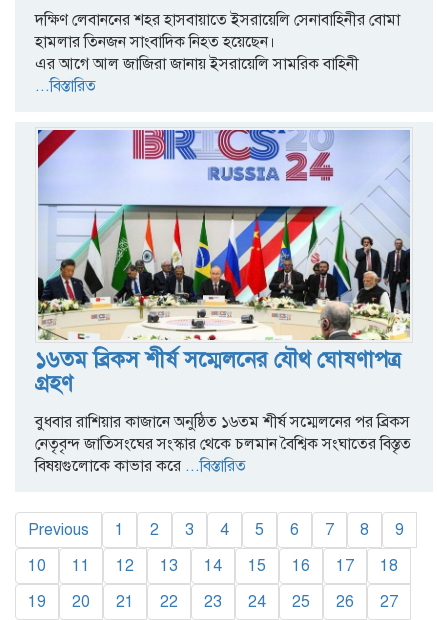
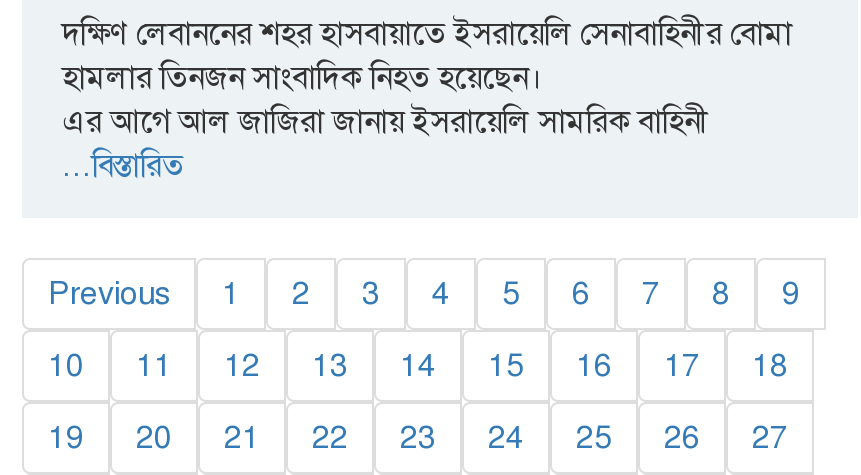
[35,129,411,476] [image] | ১৬তম ব্রিকস শীর্ষ সম্মেলনের যৌথ ঘোষণাপত্র | গ্রহণ | বুধবার রাশিয়ার কাজানে অনুষ্ঠিত ১৬তম শীর্ষ সম্মেলনের পর ব্রিকস | নেতৃবৃন্দ জাতিসংঘের সংস্কার থেকে চলমান বৈশ্বিক সংঘাতের বিস্তৃত | বিষয়গুলোকে কাভার করে...বিস্তারিত -> none

